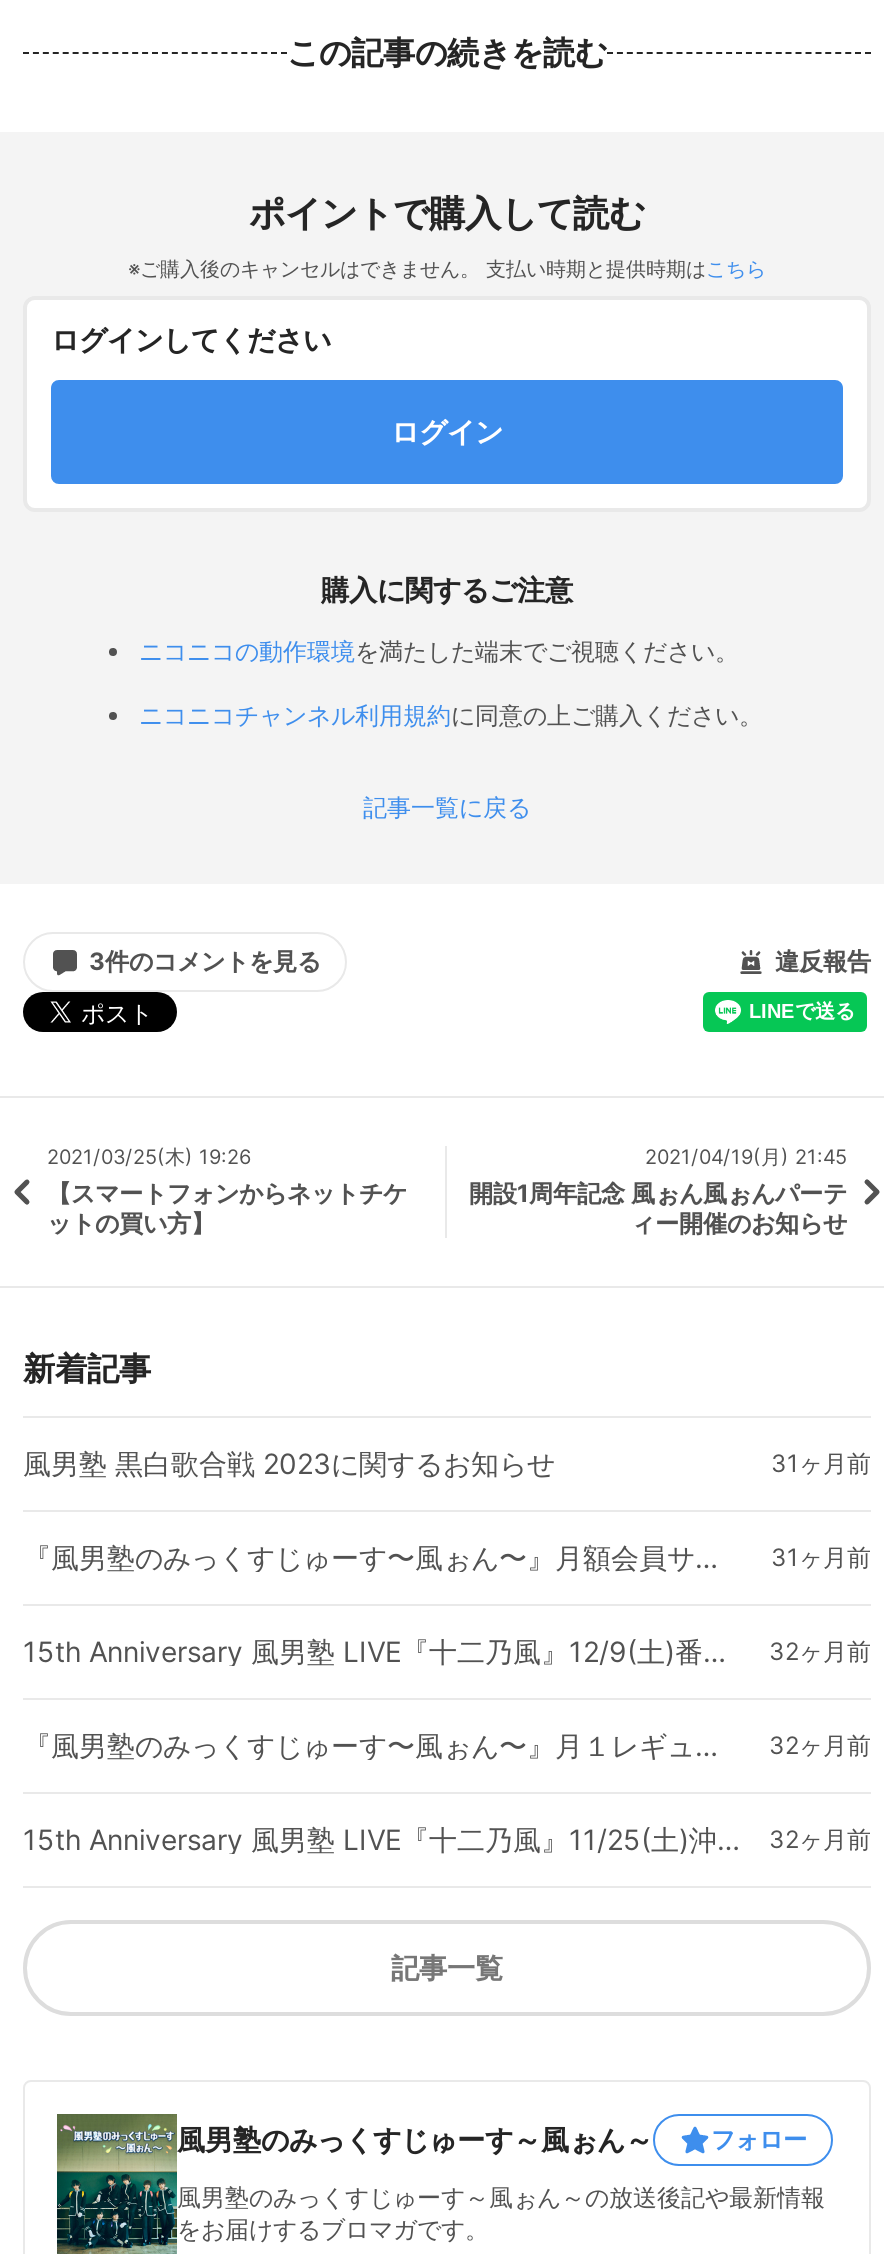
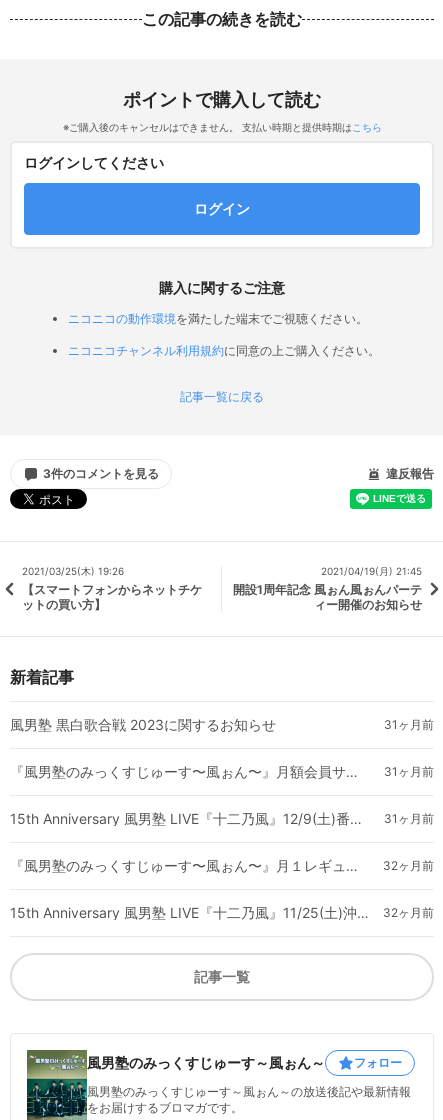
[769,1636,871,1666] 32ヶ月前 -> [384,811,434,826] 31ヶ月前

